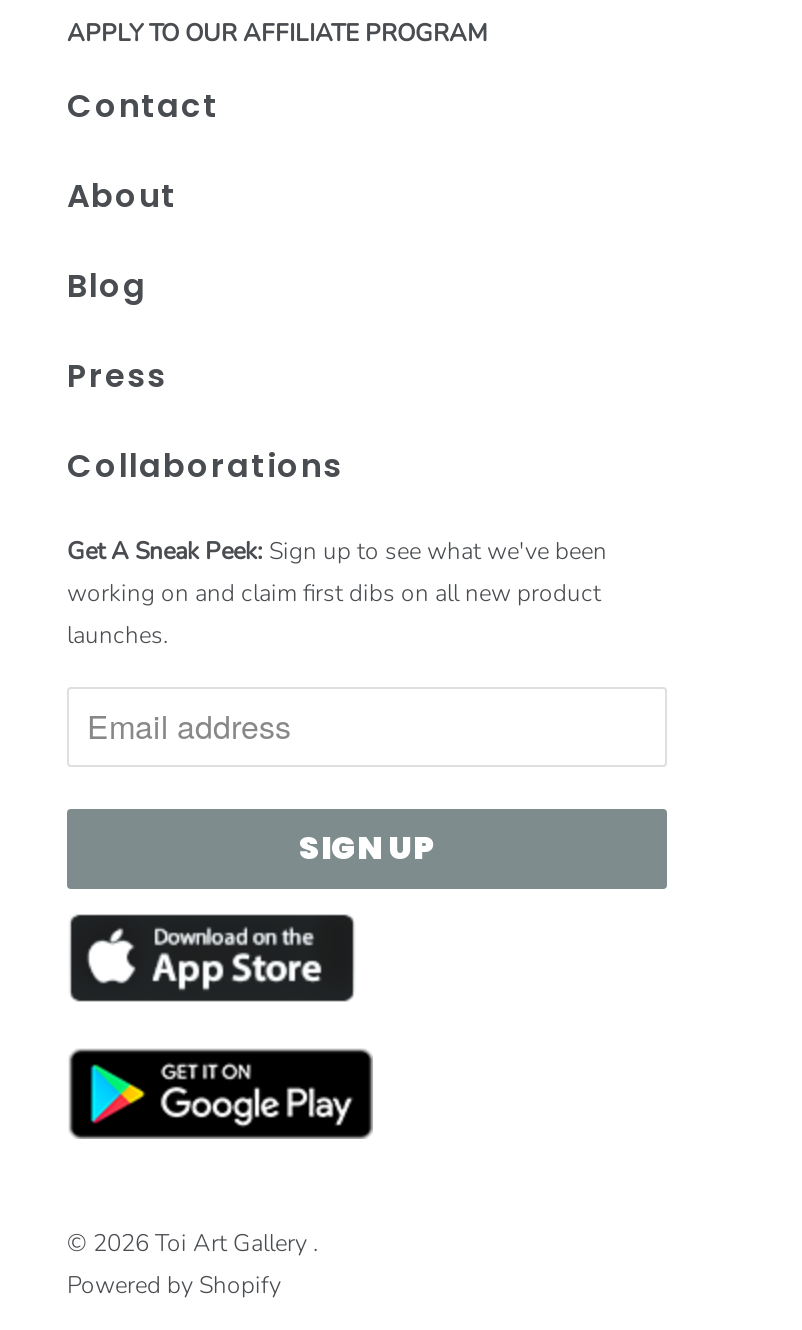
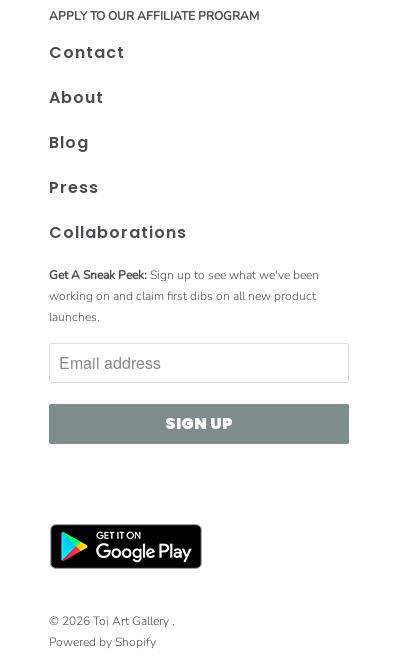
[69,913,355,1003] [image] -> none

